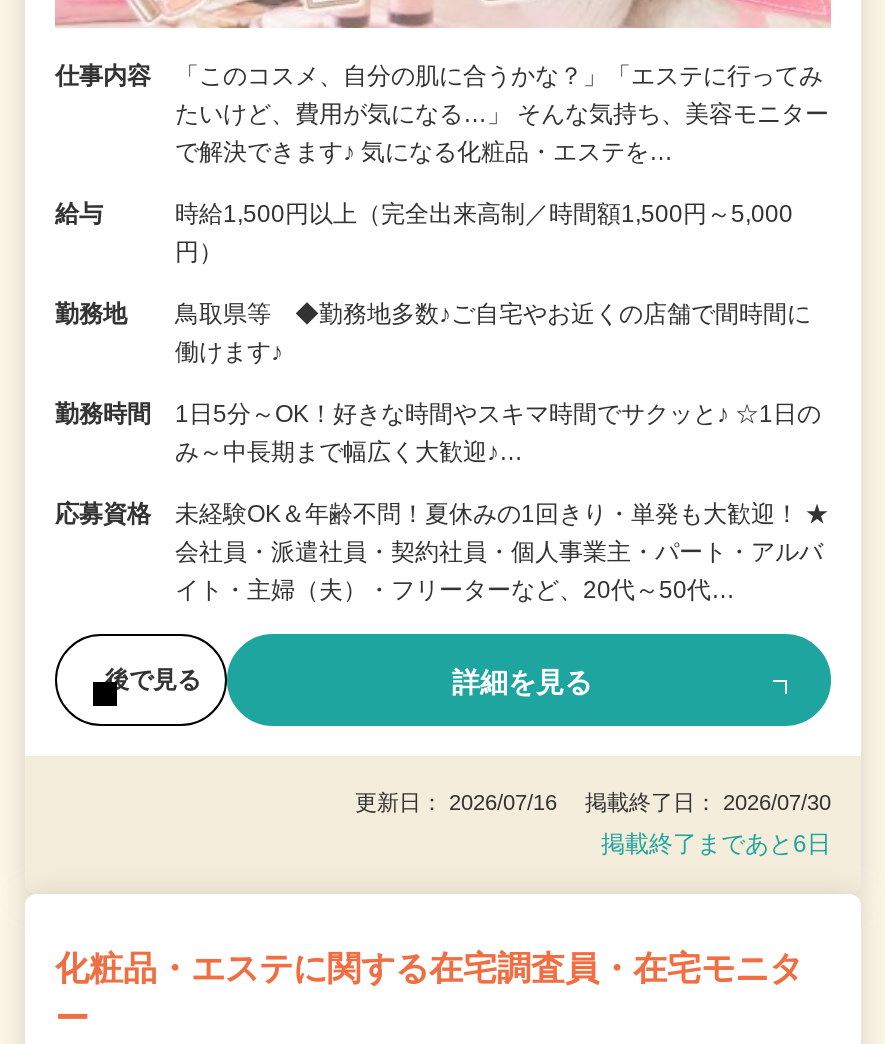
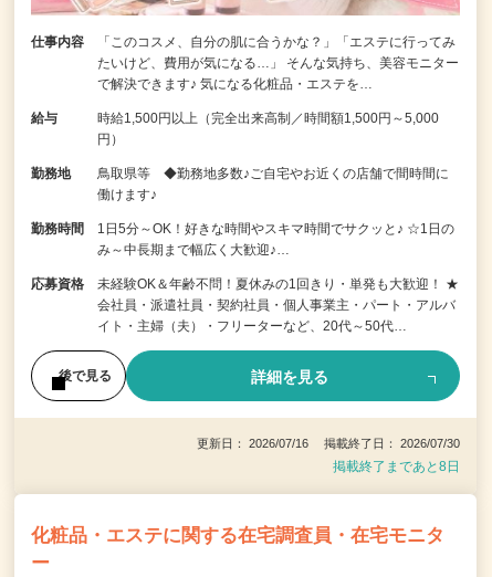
[601,831,831,859] 掲載終了まであと6日 -> [333,459,460,475] 掲載終了まであと8日

